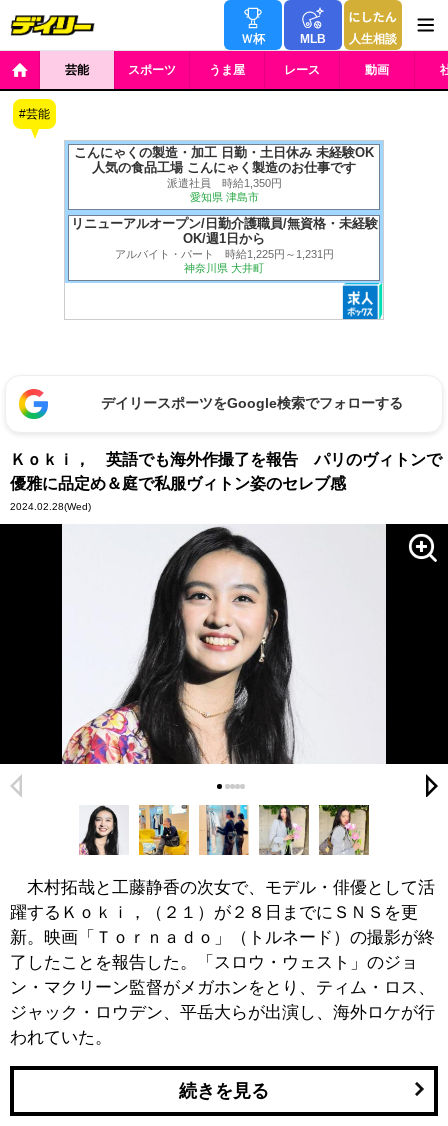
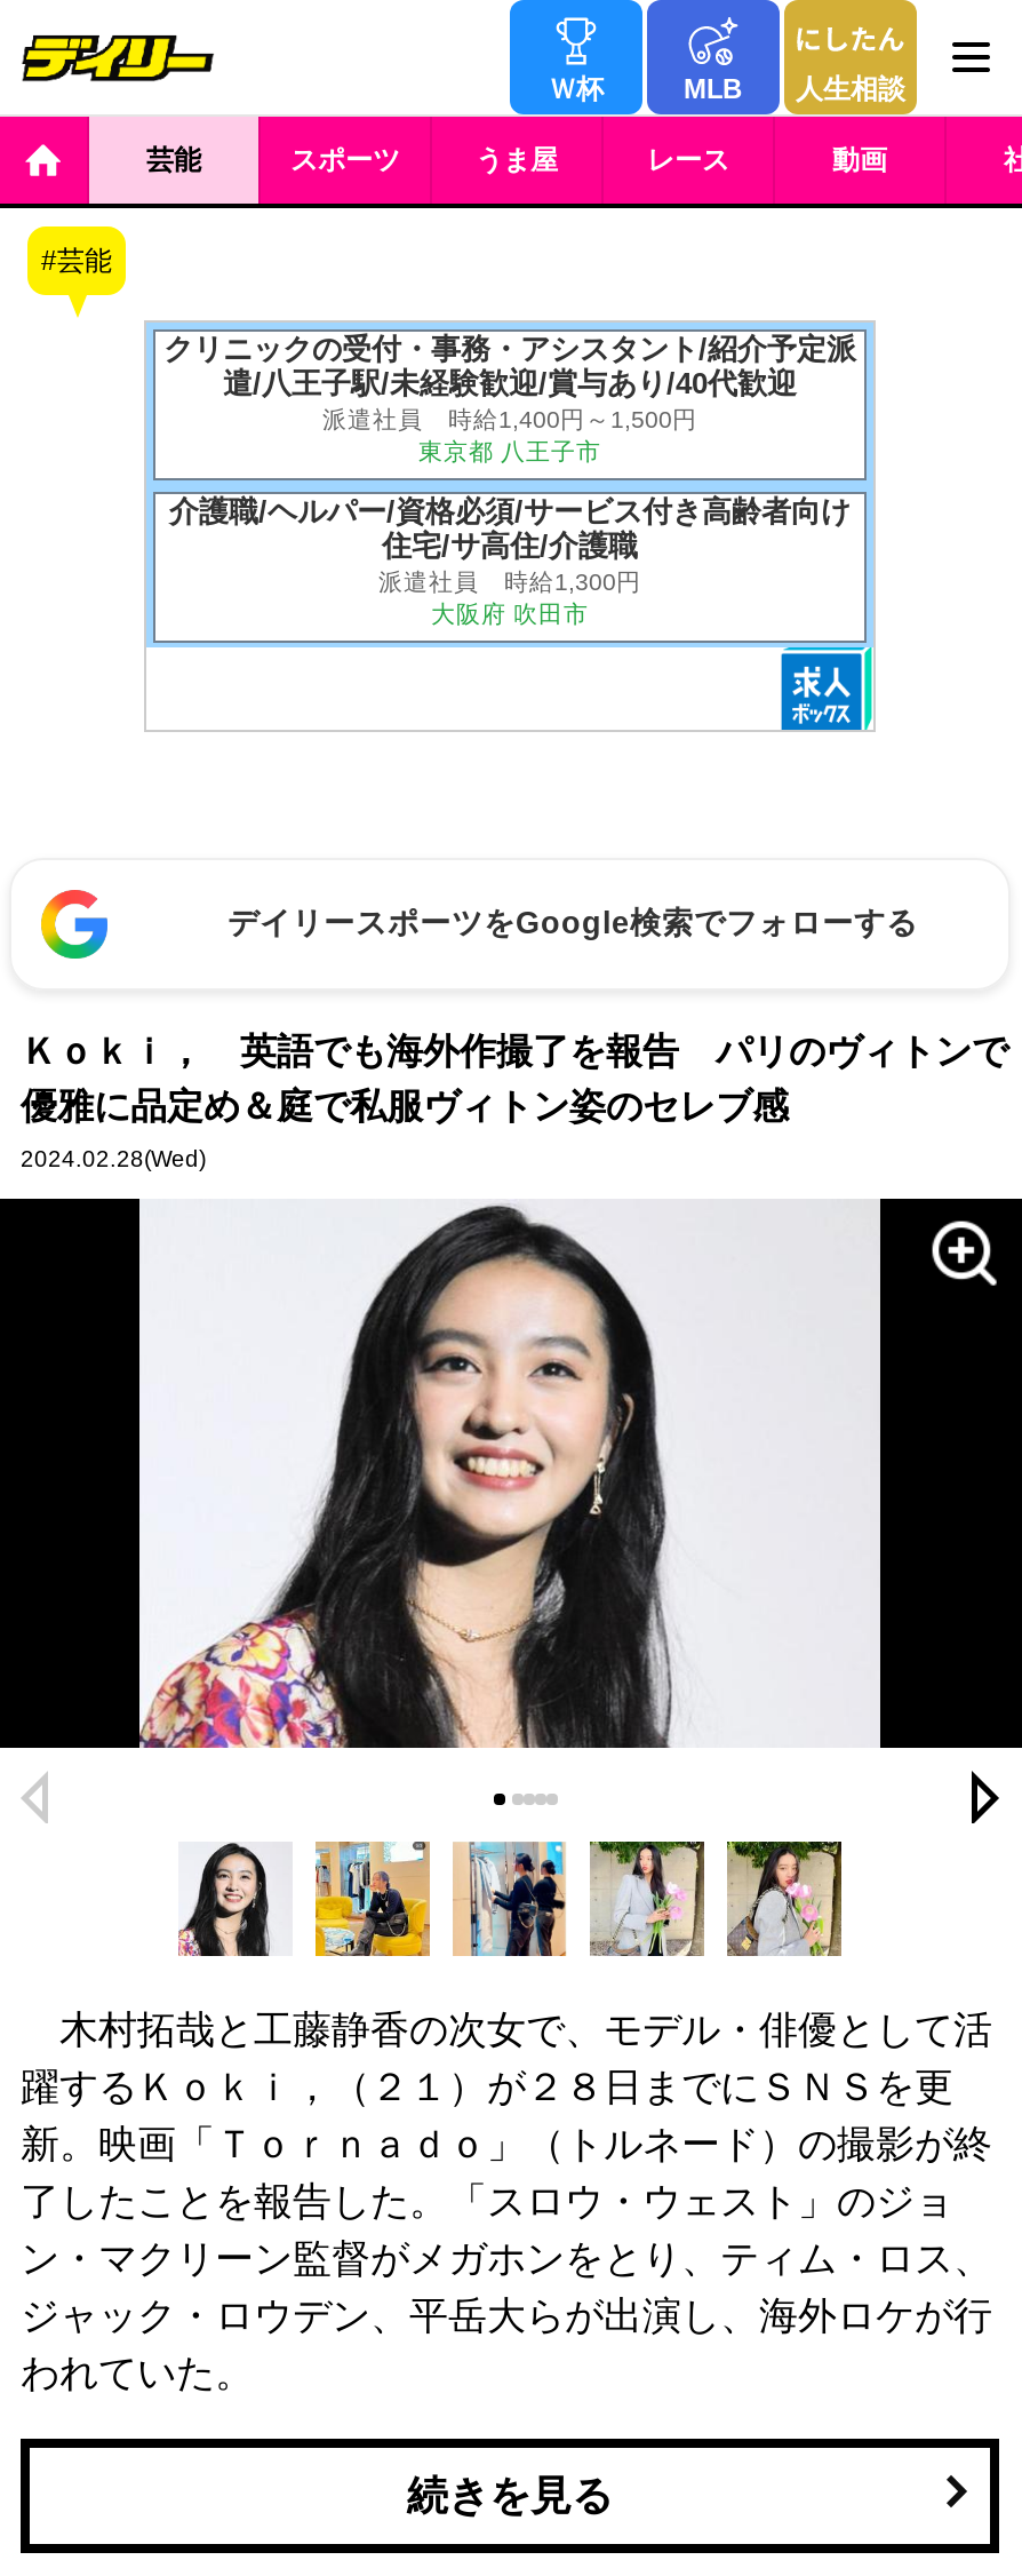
[74,145,374,203] こんにゃくの製造・加工 日勤・土日休み 未経験OK | 人気の食品工場 こんにゃく製造のお仕事です | 派遣社員 時給1,350円 | 愛知県 津島市 -> [163,332,856,464] クリニックの受付・事務・アシスタント/紹介予定派 | 遣/八王子駅/未経験歓迎/賞与あり/40代歓迎 | 派遣社員 時給1,400円～1,500円 | 東京都 八王子市
[70,216,377,274] リニューアルオープン/日勤介護職員/無資格・未経験 | OK/週1日から | アルバイト・パート 時給1,225円～1,231円 | 神奈川県 大井町 -> [169,495,851,627] 介護職/ヘルパー/資格必須/サービス付き高齢者向け | 住宅/サ高住/介護職 | 派遣社員 時給1,300円 | 大阪府 吹田市

